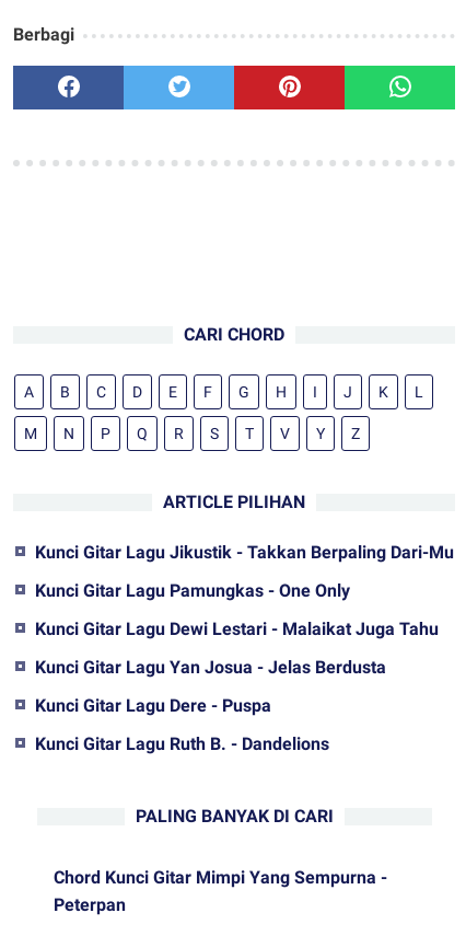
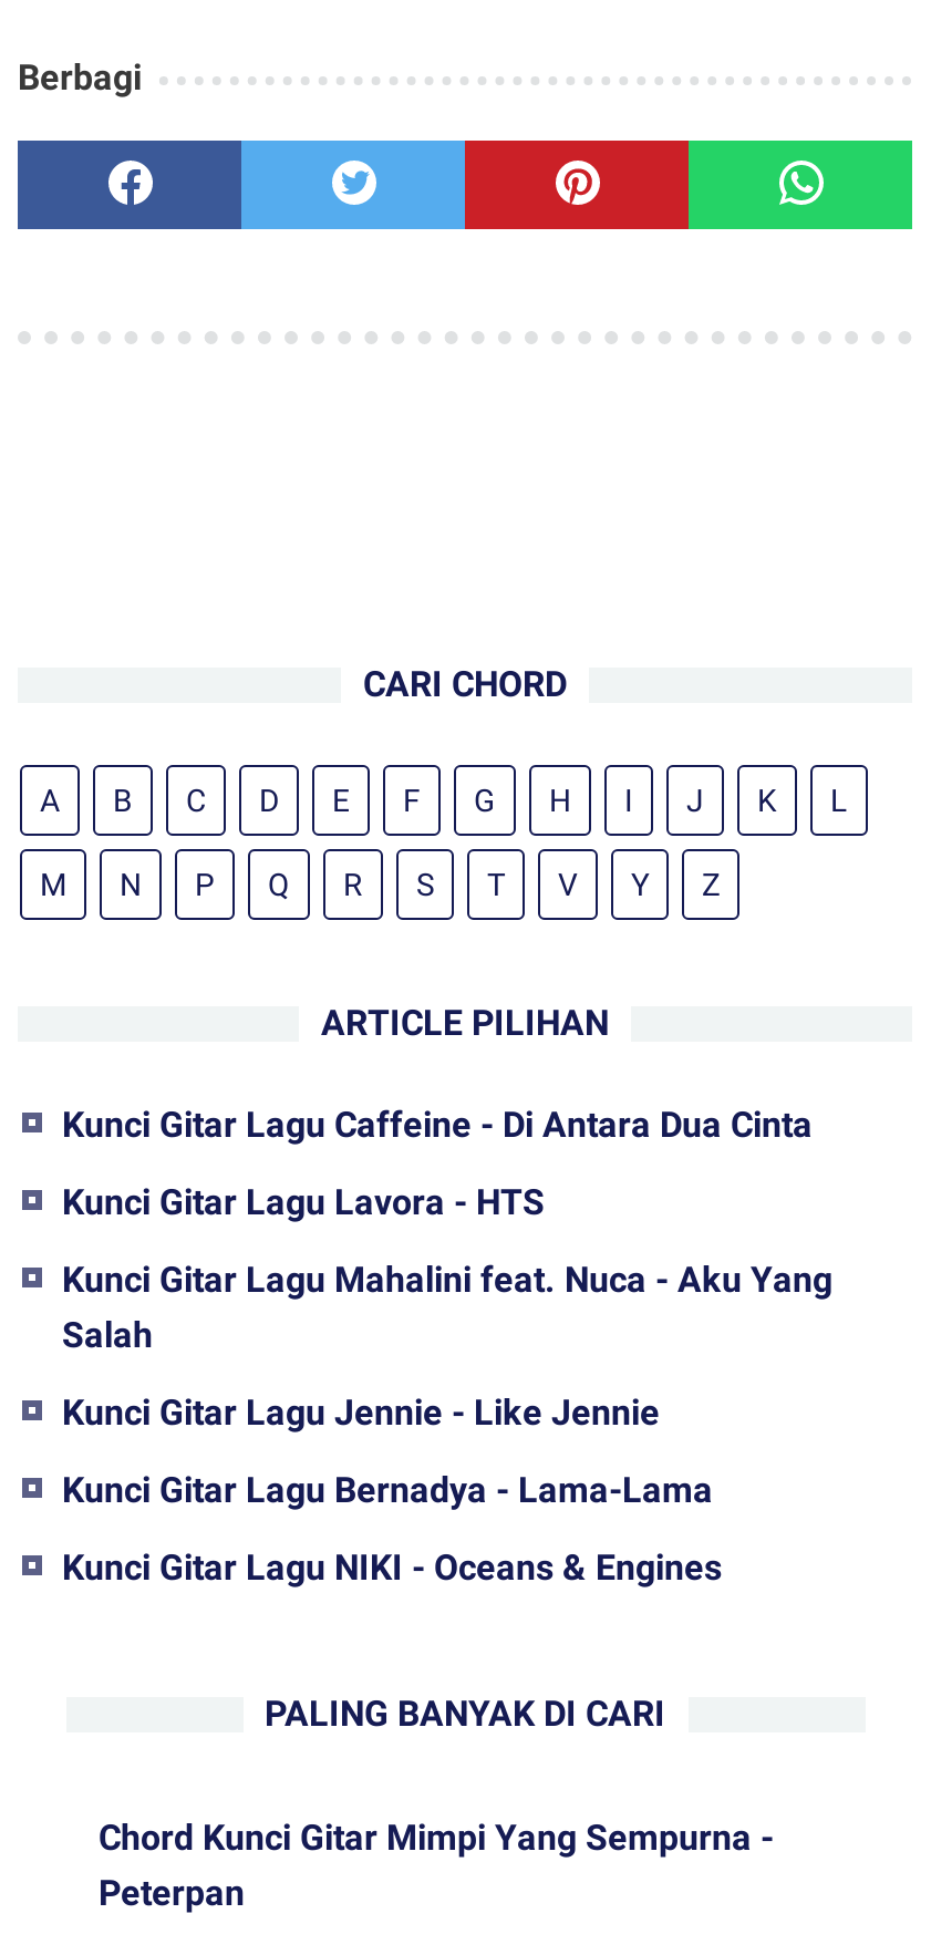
[35,542,454,563] Kunci Gitar Lagu Jikustik - Takkan Berpaling Dari-Mu -> [62,1104,813,1146] Kunci Gitar Lagu Caffeine - Di Antara Dua Cinta
[35,580,350,601] Kunci Gitar Lagu Pamungkas - One Only -> [62,1181,545,1223] Kunci Gitar Lagu Lavora - HTS
[35,619,439,639] Kunci Gitar Lagu Dewi Lestari - Malaikat Juga Tahu -> [62,1259,832,1356] Kunci Gitar Lagu Mahalini feat. Nuca - Aku Yang | Salah
[35,657,386,678] Kunci Gitar Lagu Yan Josua - Jelas Berdusta -> [62,1392,660,1434] Kunci Gitar Lagu Jennie - Like Jennie
[35,695,271,716] Kunci Gitar Lagu Dere - Puspa -> [62,1469,713,1511] Kunci Gitar Lagu Bernadya - Lama-Lama
[35,733,329,754] Kunci Gitar Lagu Ruth B. - Dandelions -> [62,1547,722,1589] Kunci Gitar Lagu NIKI - Oceans & Engines

